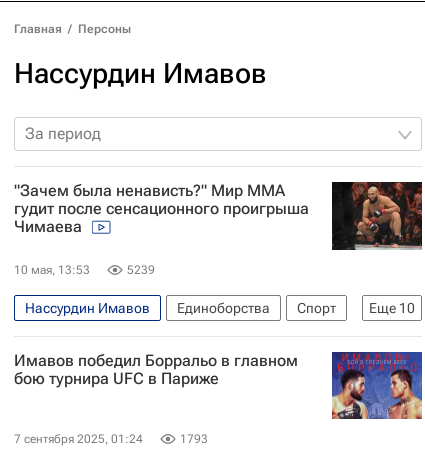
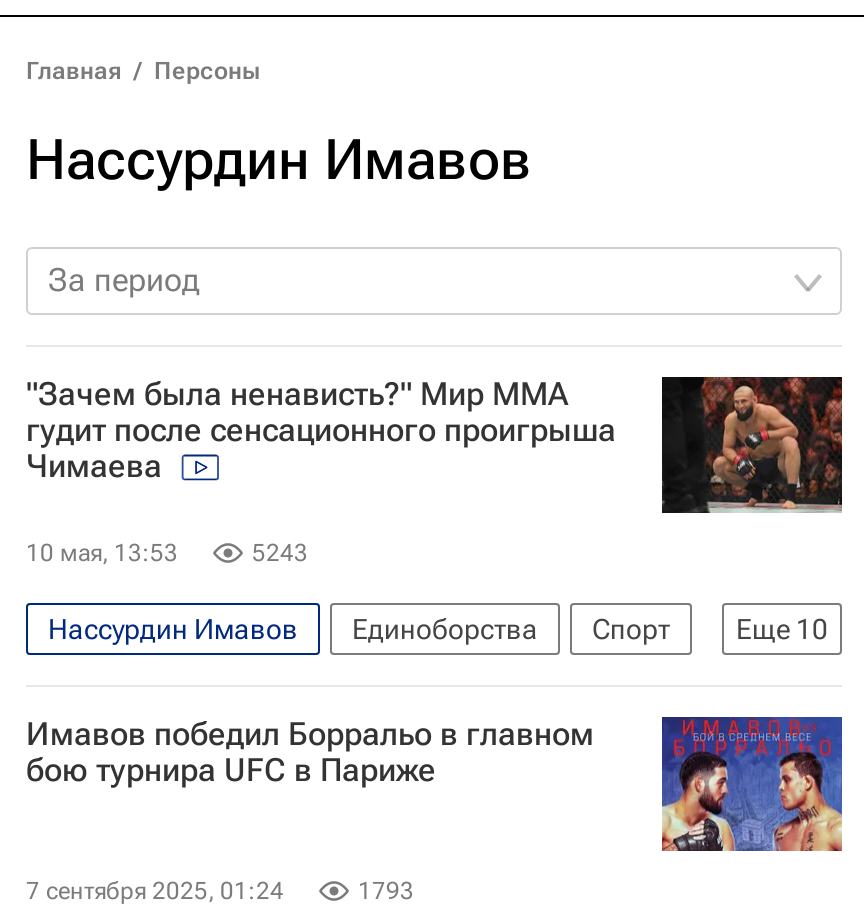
[127,262,155,276] 5239 -> [252,538,308,566] 5243

